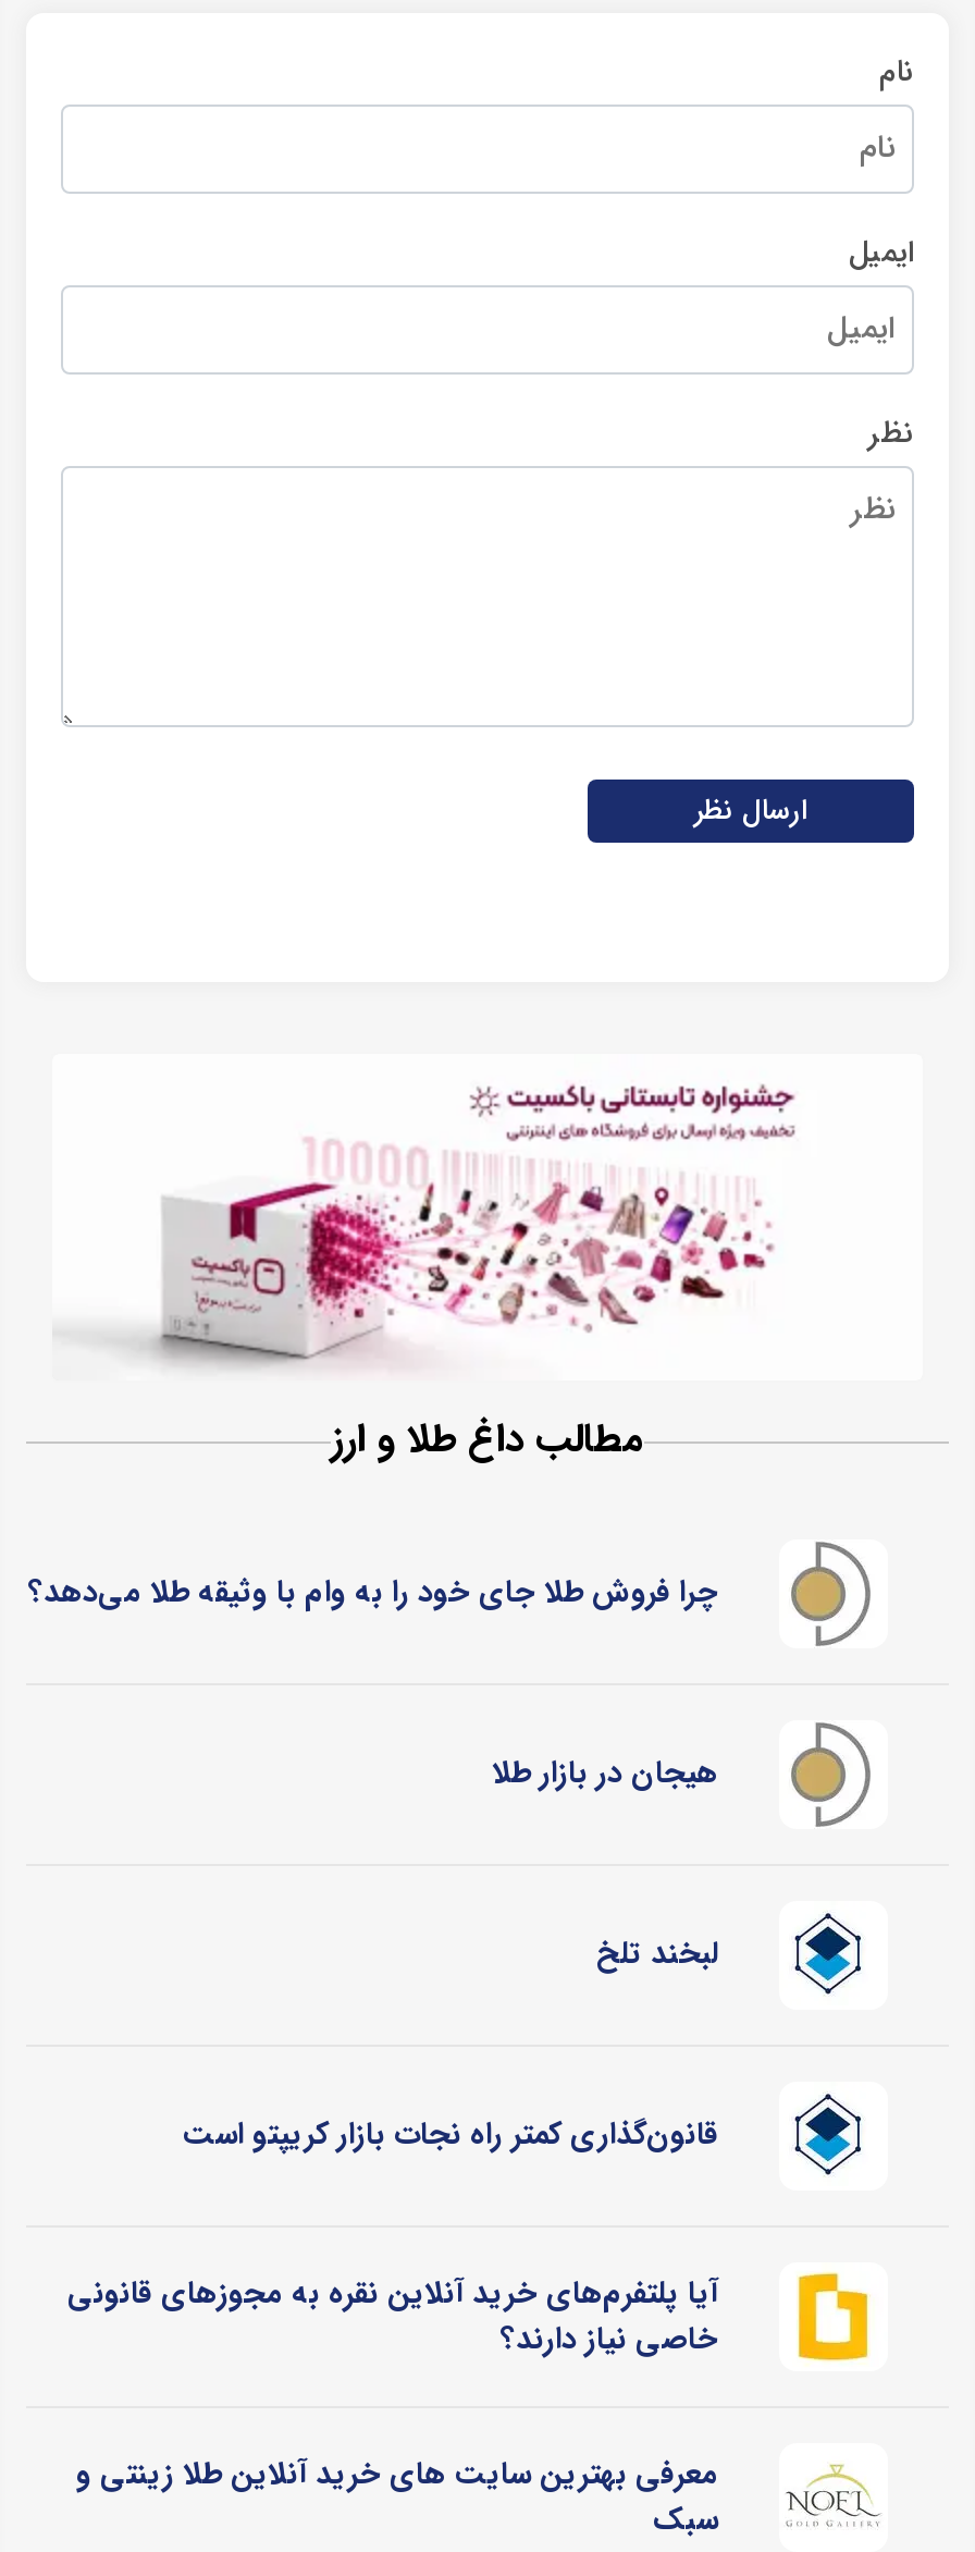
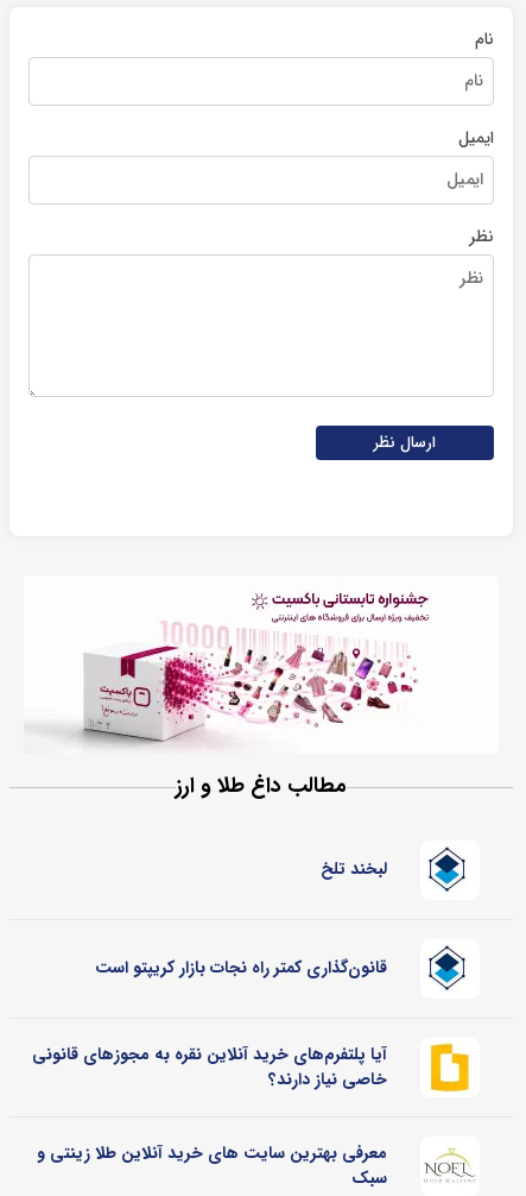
[28,1539,873,1648] [image] | چرا فروش طلا جای خود را به وام با وثیقه طلا می‌دهد؟ -> none
[492,1720,871,1829] [image] | هیجان در بازار طلا -> none

